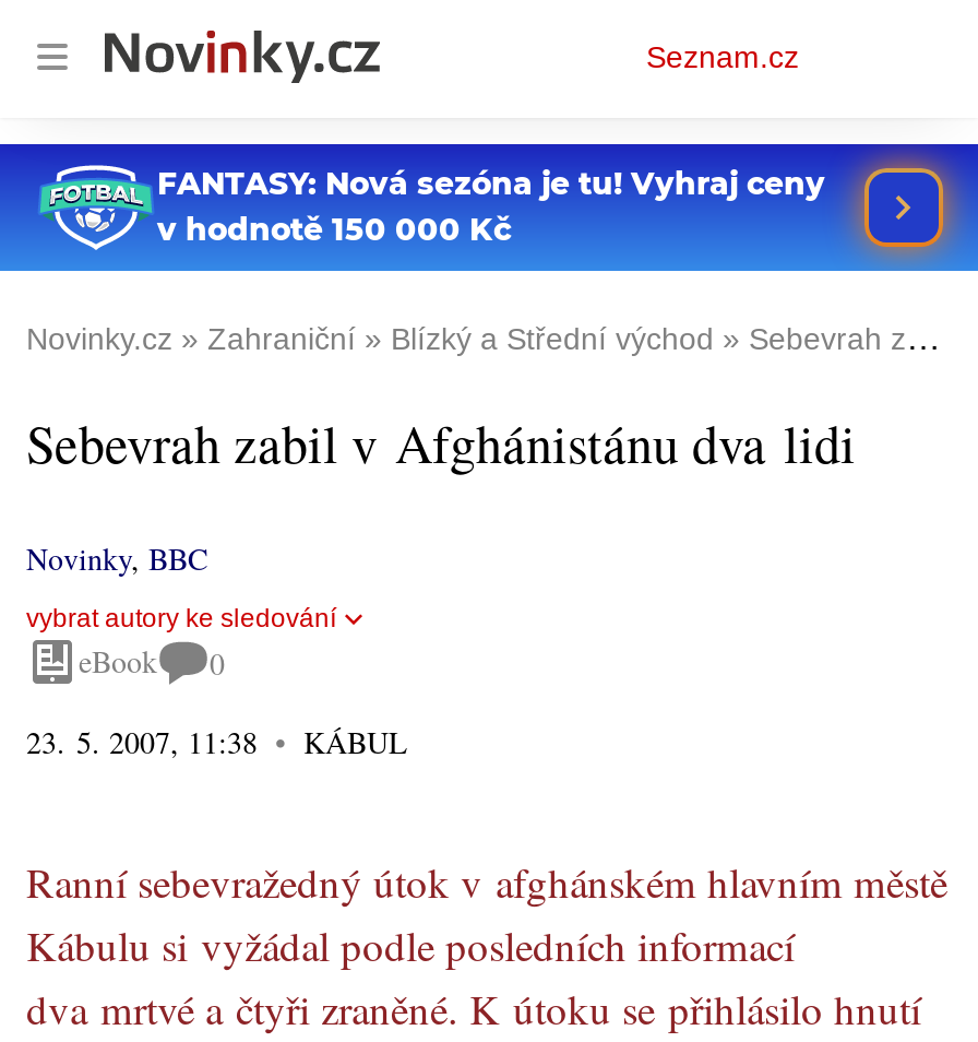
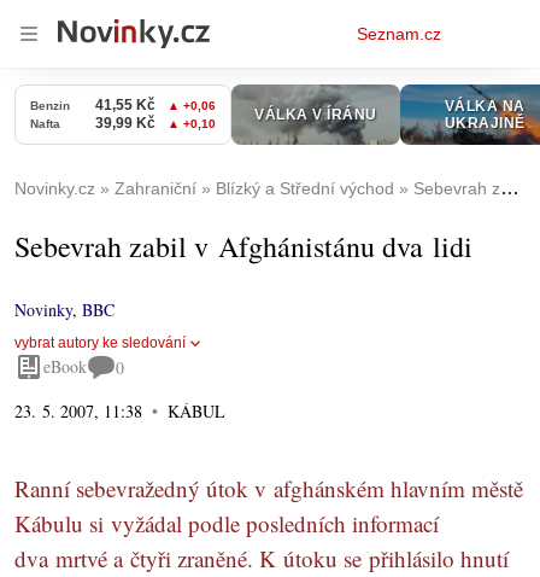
[7,142,971,273] [image] -> [4,82,536,151] [image]

